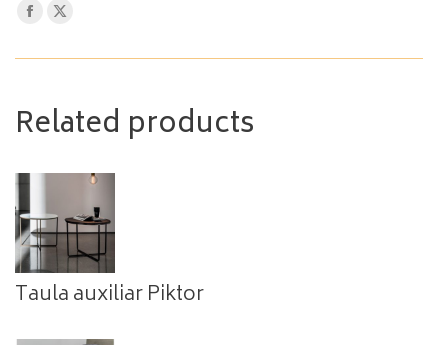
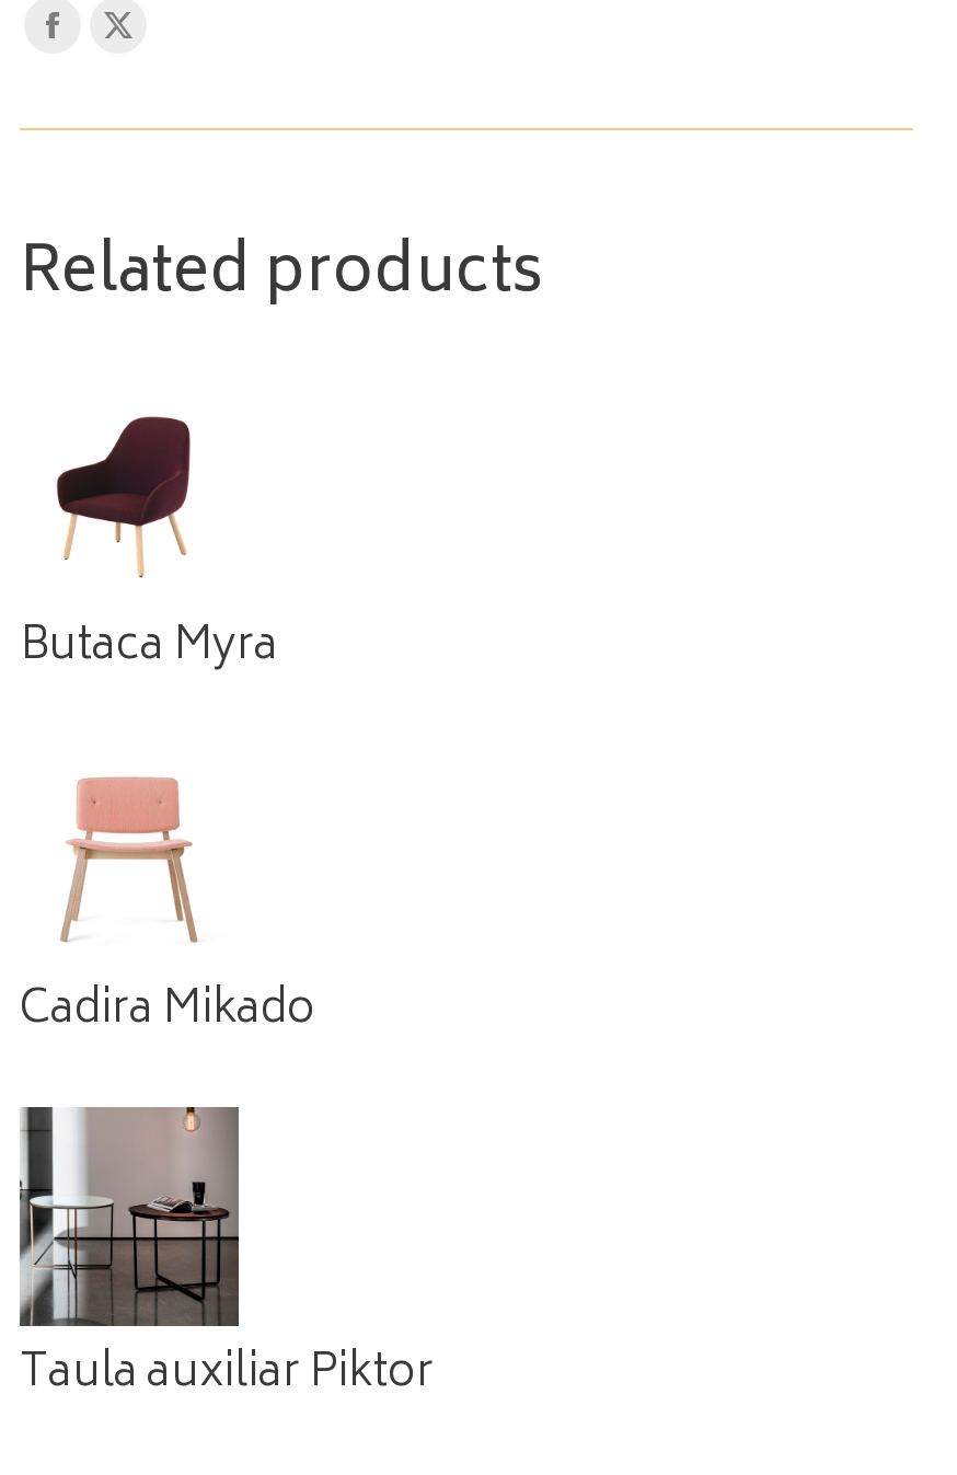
none -> [20,414,278,686] [image] | Butaca Myra
none -> [20,775,315,1050] [image] | Cadira Mikado

